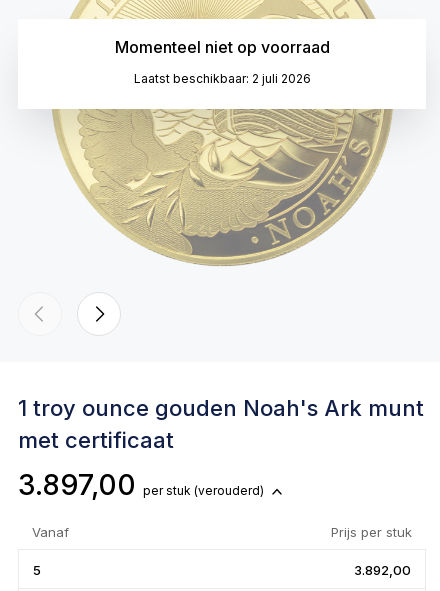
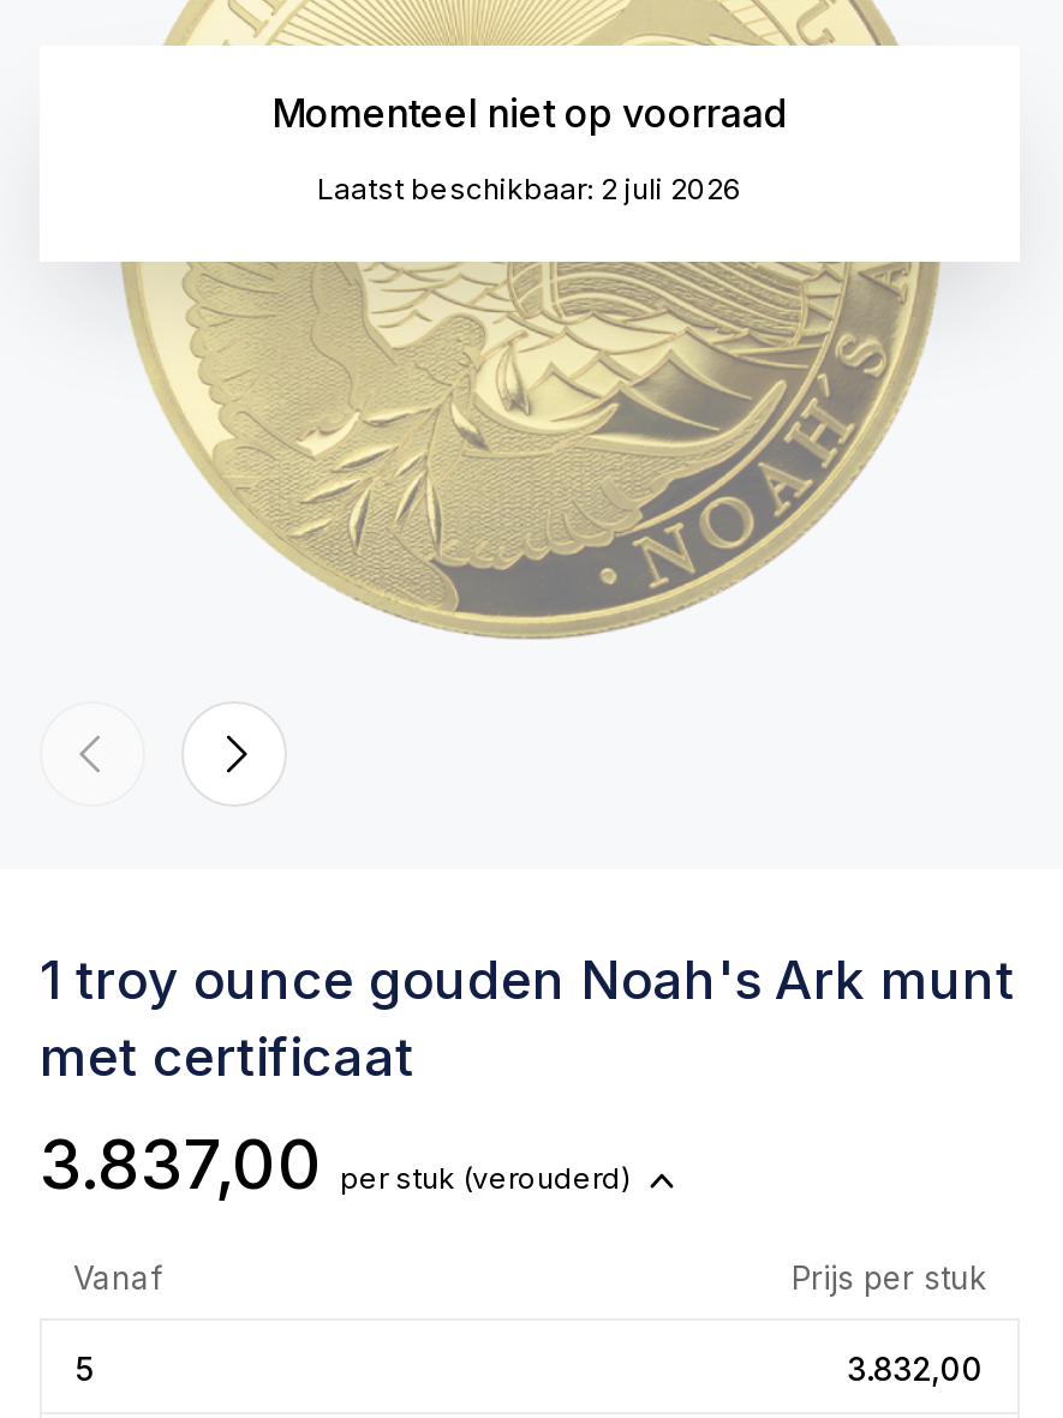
[18,468,267,502] 3.897,00 per stuk(verouderd) -> [40,1124,638,1205] 3.837,00 per stuk(verouderd)
[354,562,411,578] 3.892,00 -> [847,1350,984,1388] 3.832,00

